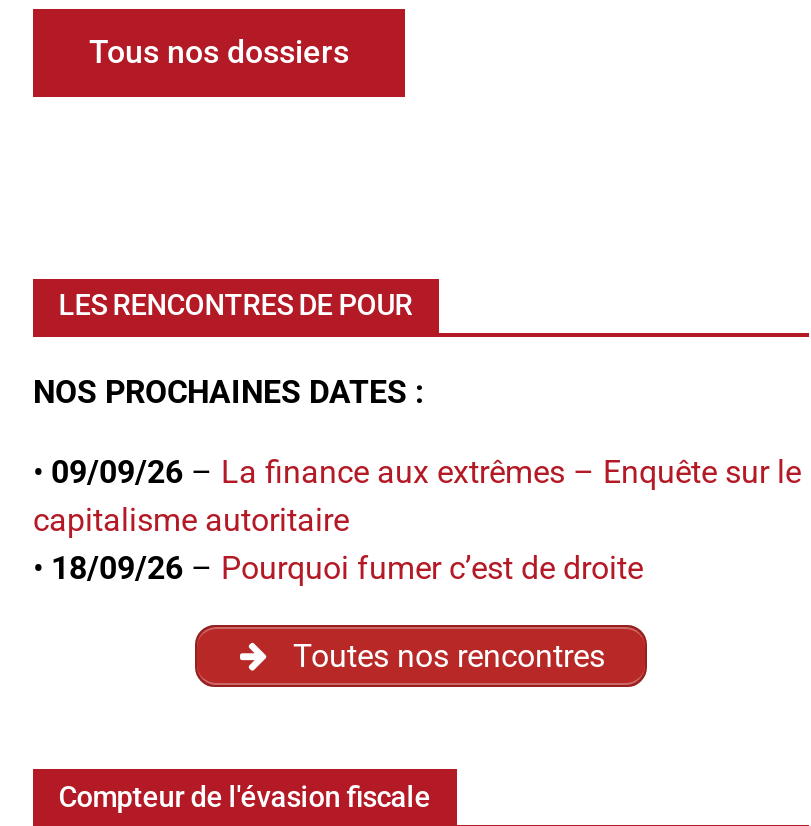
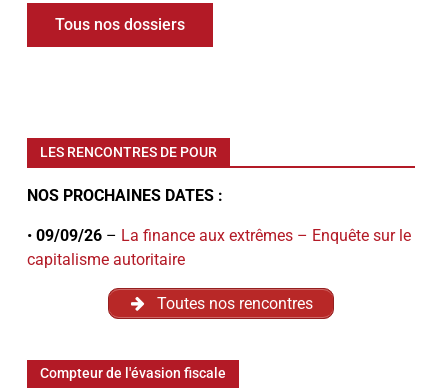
[33,550,643,588] • 18/09/26 – Pourquoi fumer c’est de droite -> none

